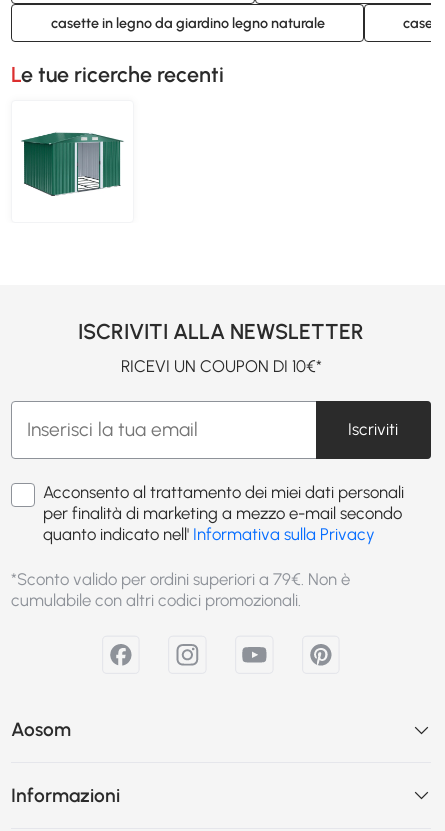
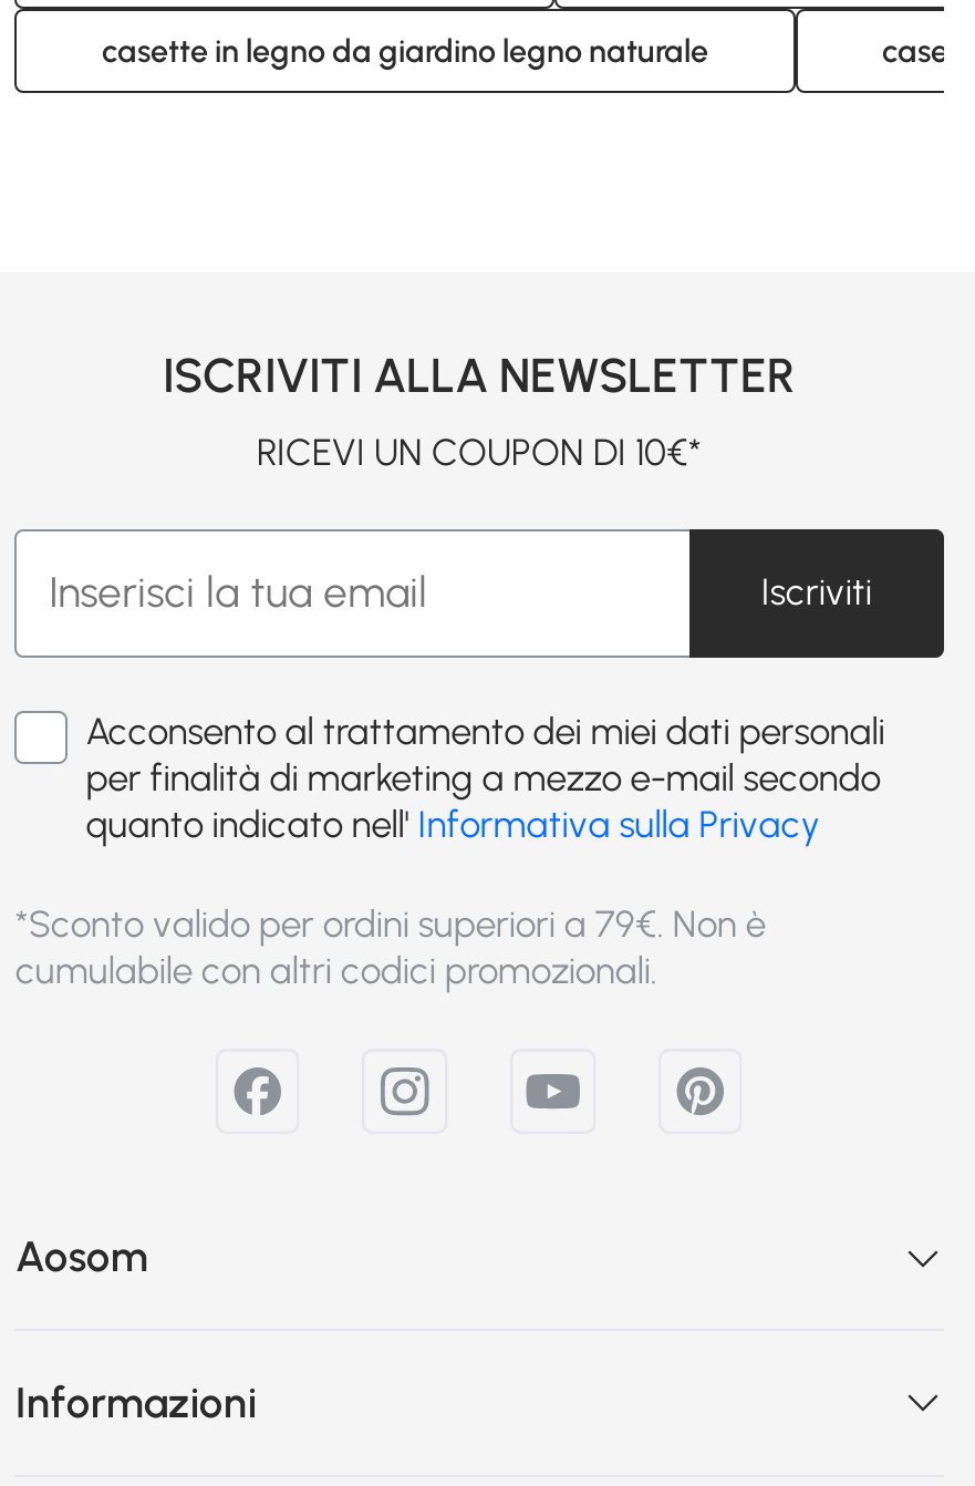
[21,62,224,87] Le tue ricerche recenti -> none
[21,132,123,197] [image] -> none

